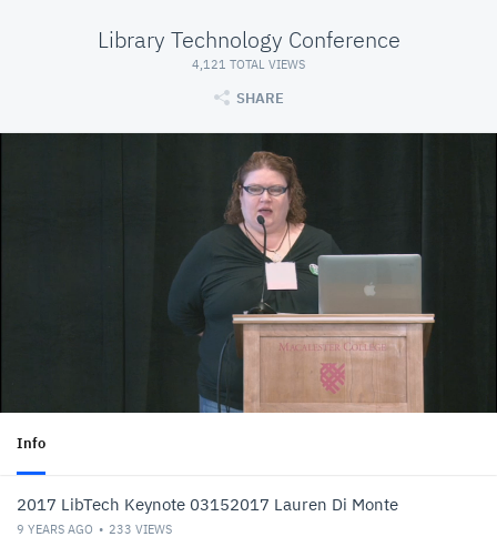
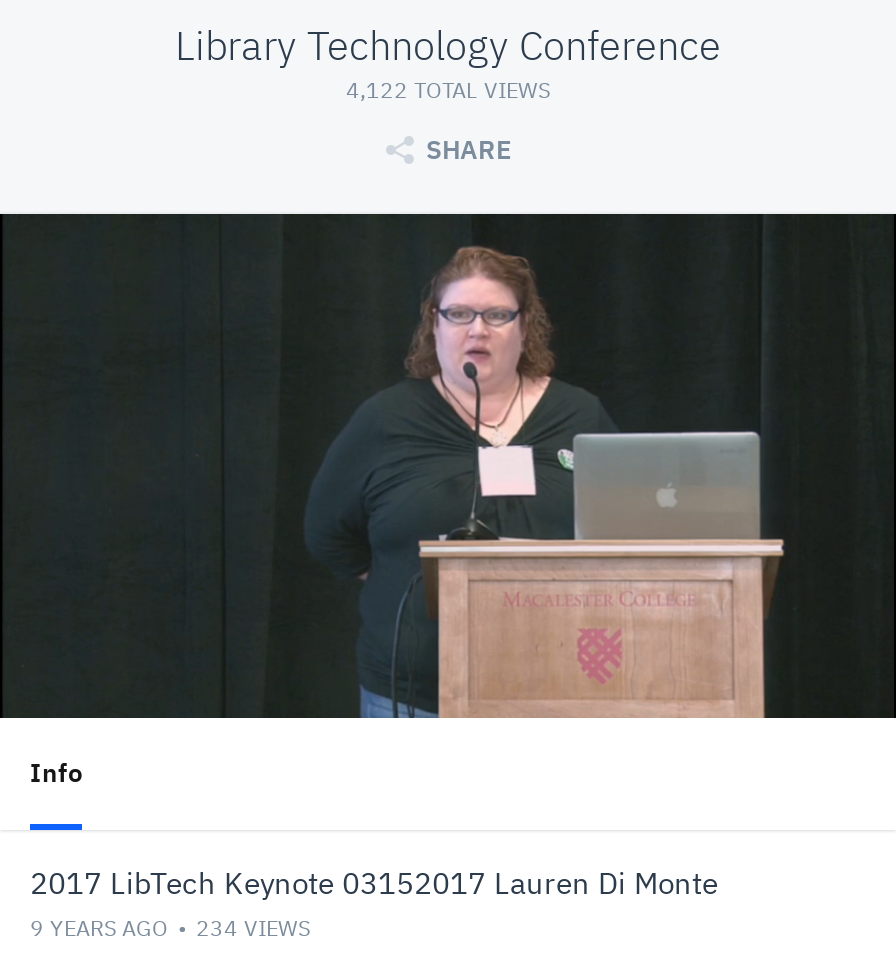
[192,57,305,72] 4,121 TOTAL VIEWS -> [346,76,550,104] 4,122 TOTAL VIEWS
[17,521,172,537] 9 YEARS AGO 233 VIEWS -> [30,914,310,942] 9 YEARS AGO 234 VIEWS

